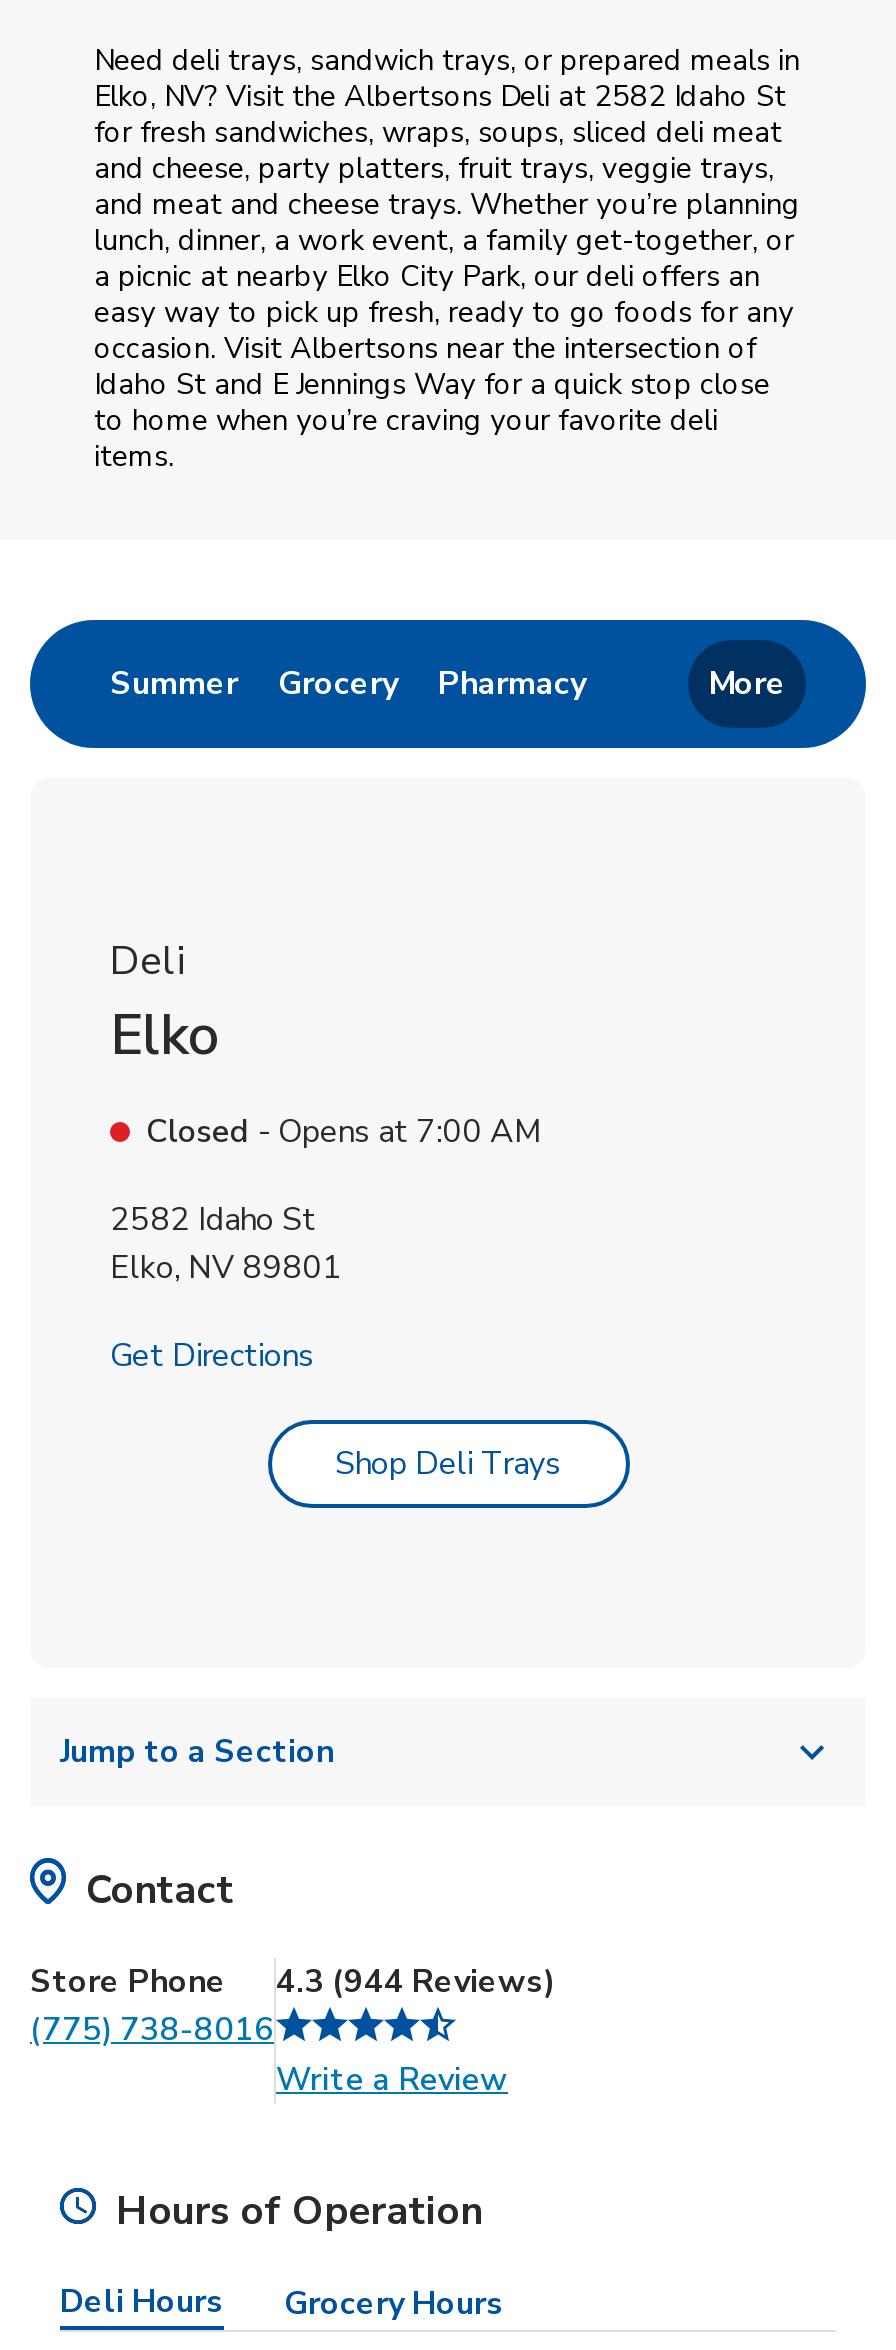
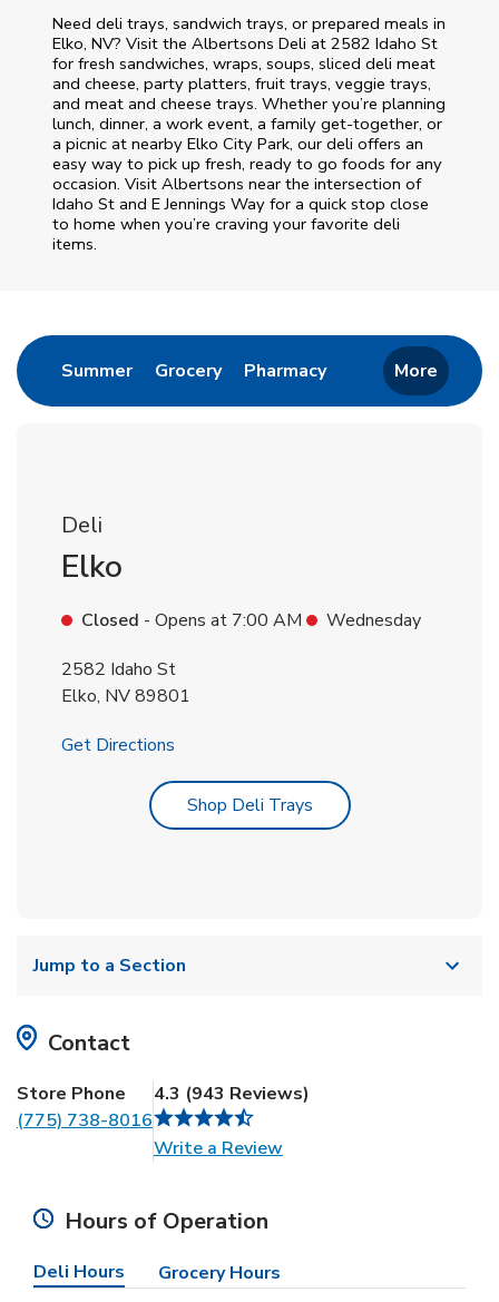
none -> [326,608,421,633] Wednesday
[30,1959,556,2003] Store Phone 4.3 (944 Reviews) -> [17,1081,310,1106] Store Phone 4.3 (943 Reviews)

